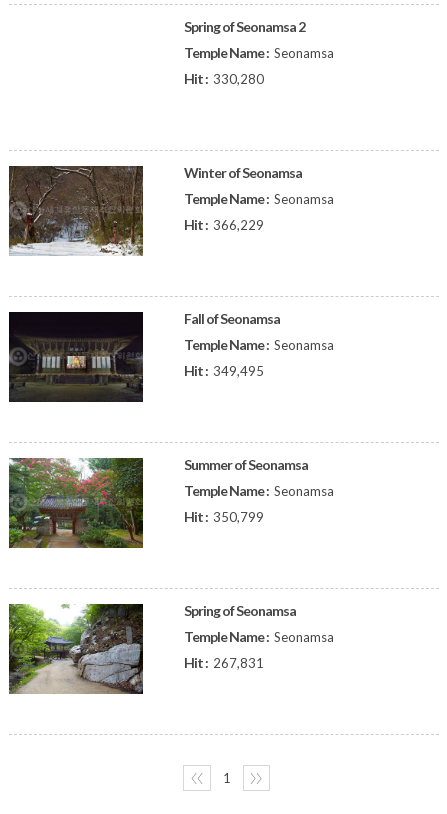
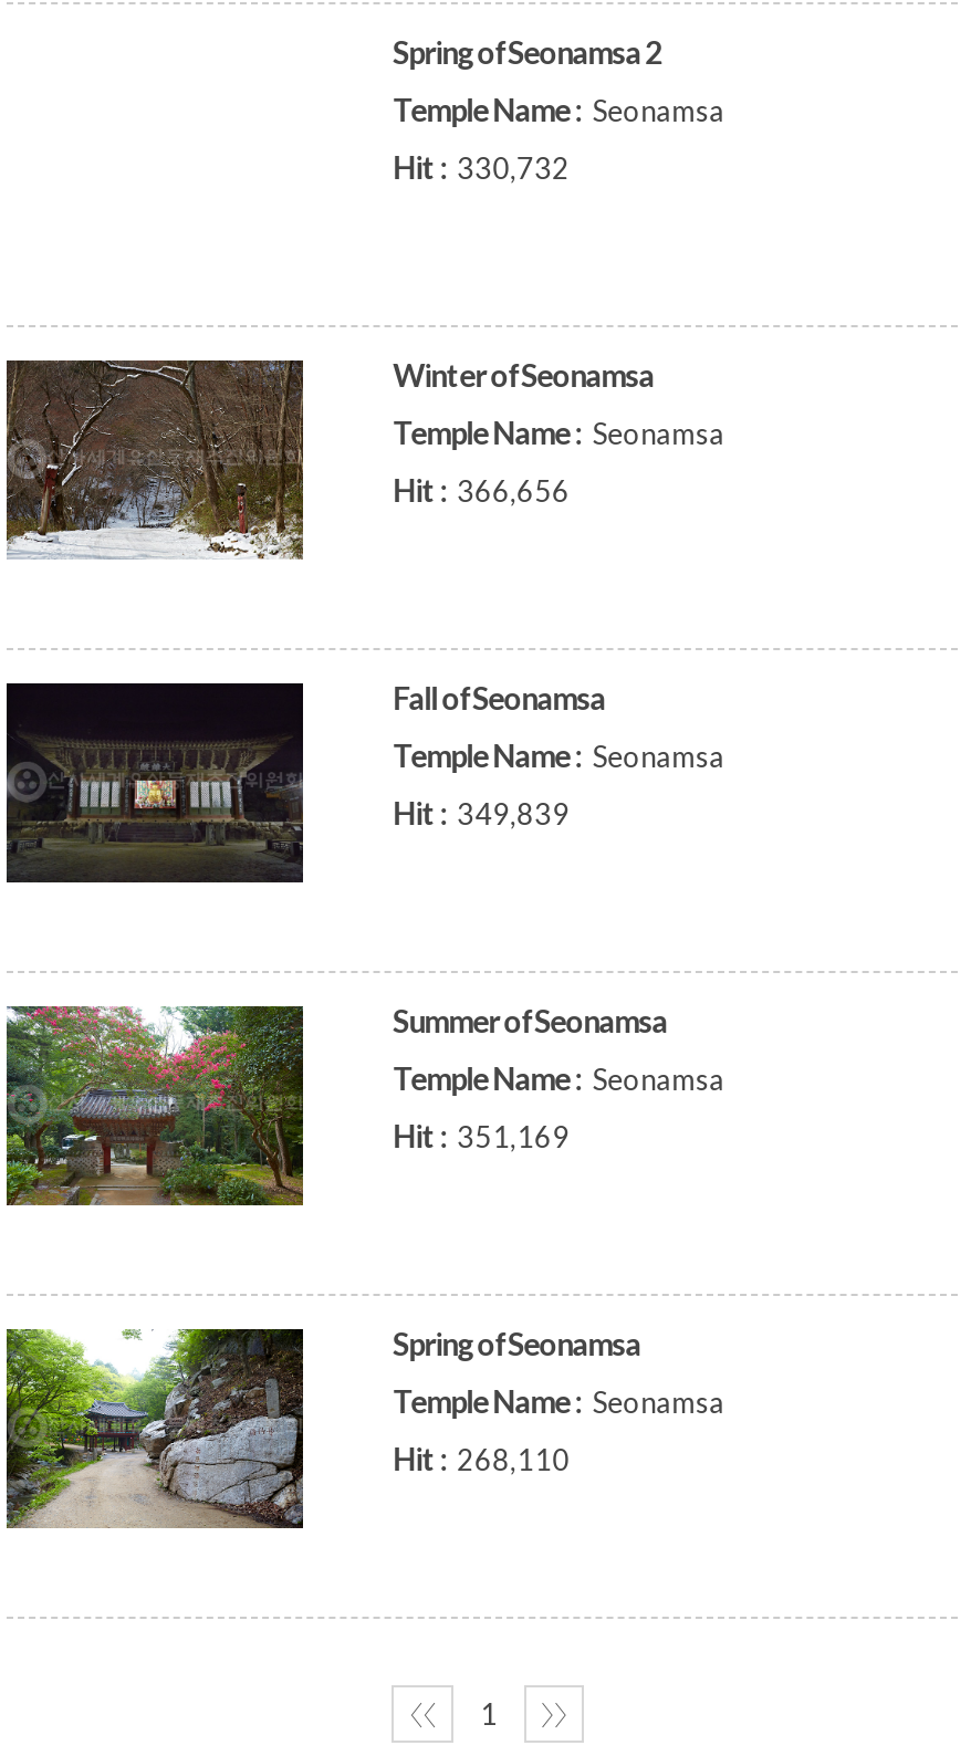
[184,70,264,87] Hit : 330,280 -> [393,148,570,186] Hit : 330,732
[184,216,264,233] Hit : 366,229 -> [393,471,570,509] Hit : 366,656
[184,362,264,379] Hit : 349,495 -> [393,794,570,832] Hit : 349,839
[184,508,264,525] Hit : 350,799 -> [393,1117,570,1154] Hit : 351,169
[184,654,264,671] Hit : 267,831 -> [393,1440,570,1477] Hit : 268,110

